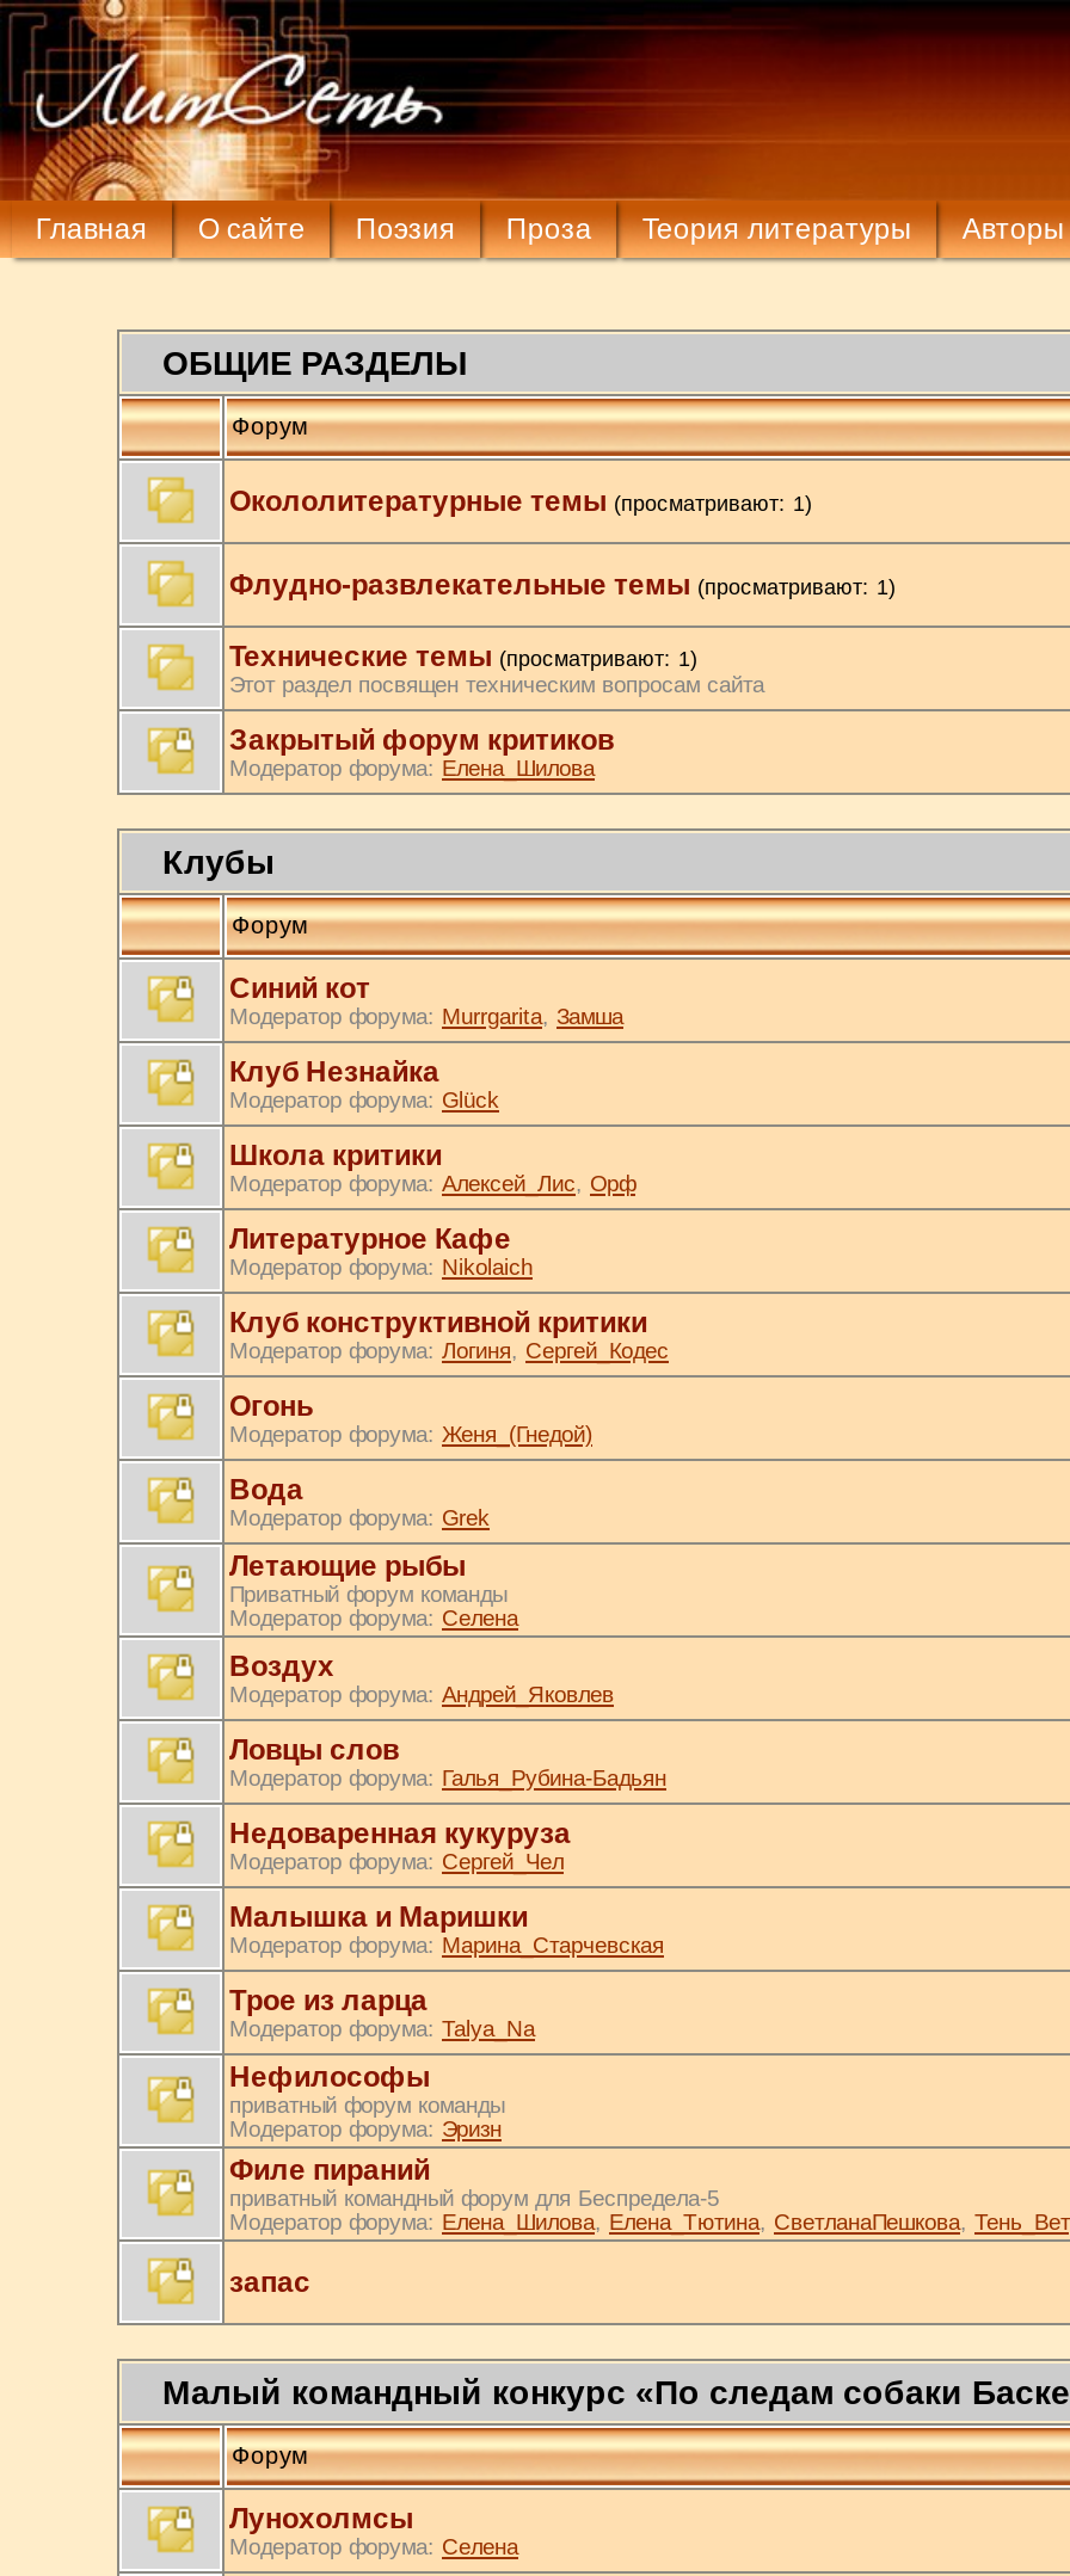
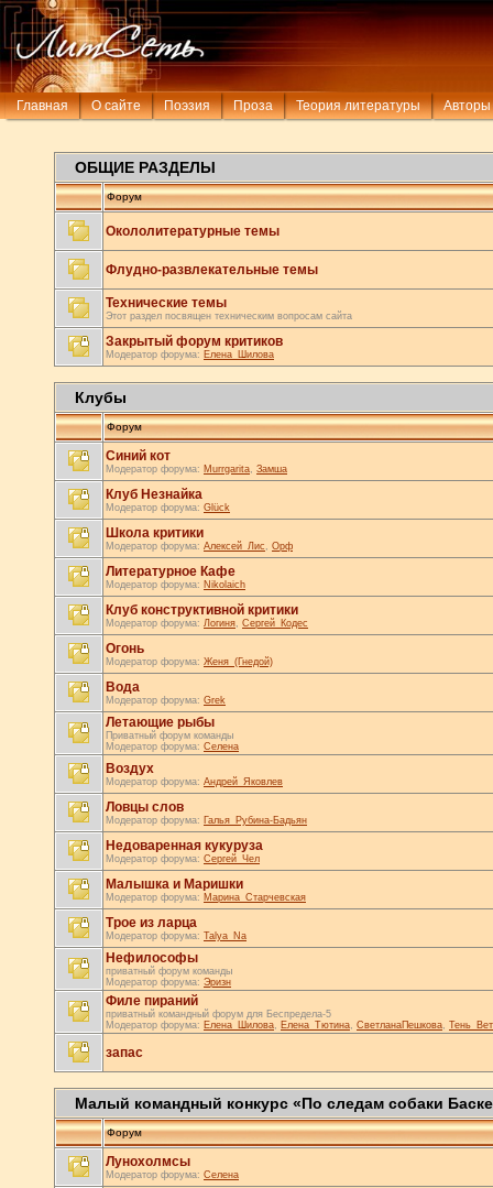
[229,485,812,519] Окололитературные темы (просматривают: 1) -> [106,224,280,239] Окололитературные темы
[229,569,896,602] Флудно-развлекательные темы (просматривают: 1) -> [106,262,318,278] Флудно-развлекательные темы
[229,640,697,674] Технические темы (просматривают: 1) -> [106,295,227,311] Технические темы

